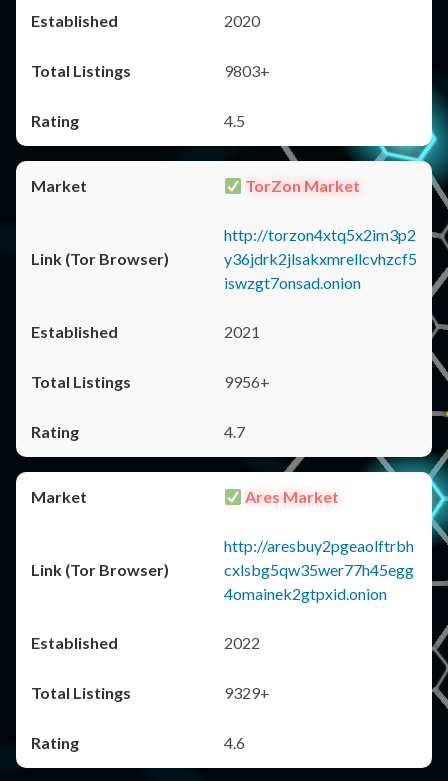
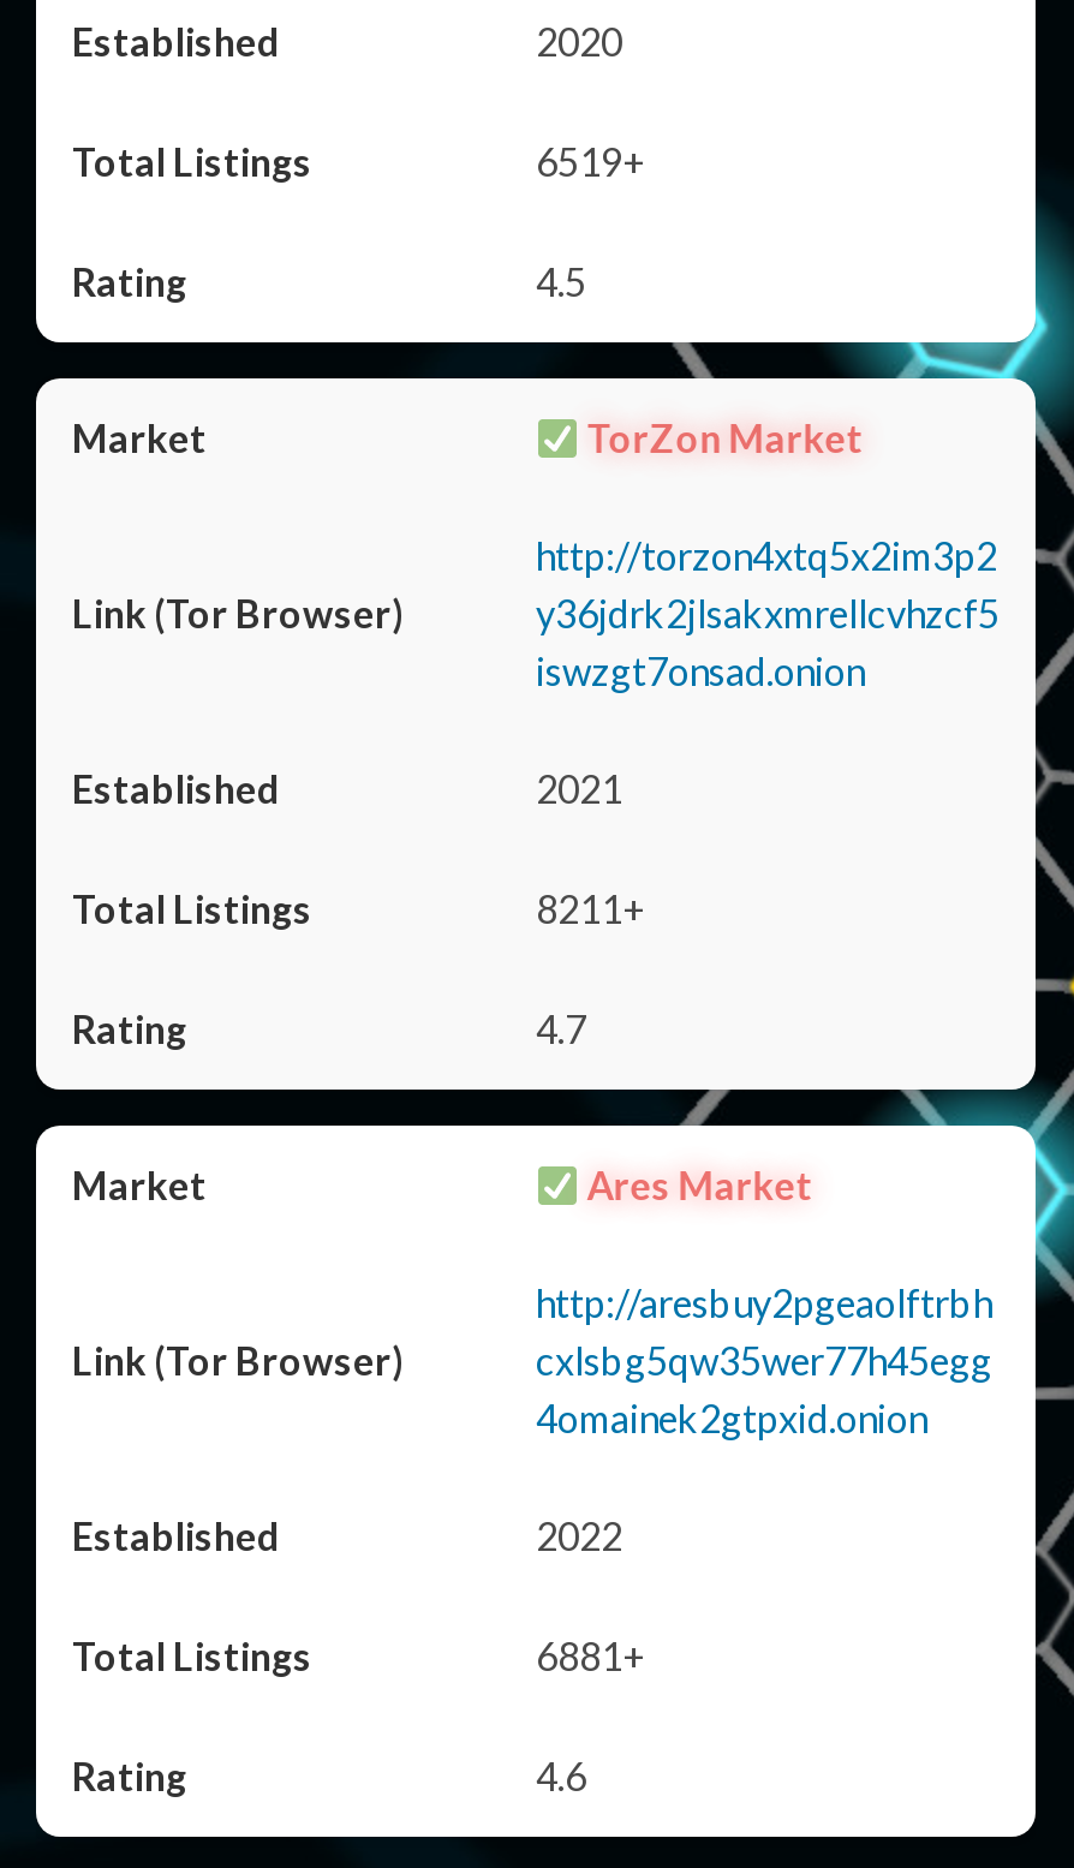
[224,61,270,80] 9803+ -> [536,138,646,184] 6519+
[224,372,270,391] 9956+ -> [536,885,646,931] 8211+
[224,683,270,702] 9329+ -> [536,1633,646,1678] 6881+

